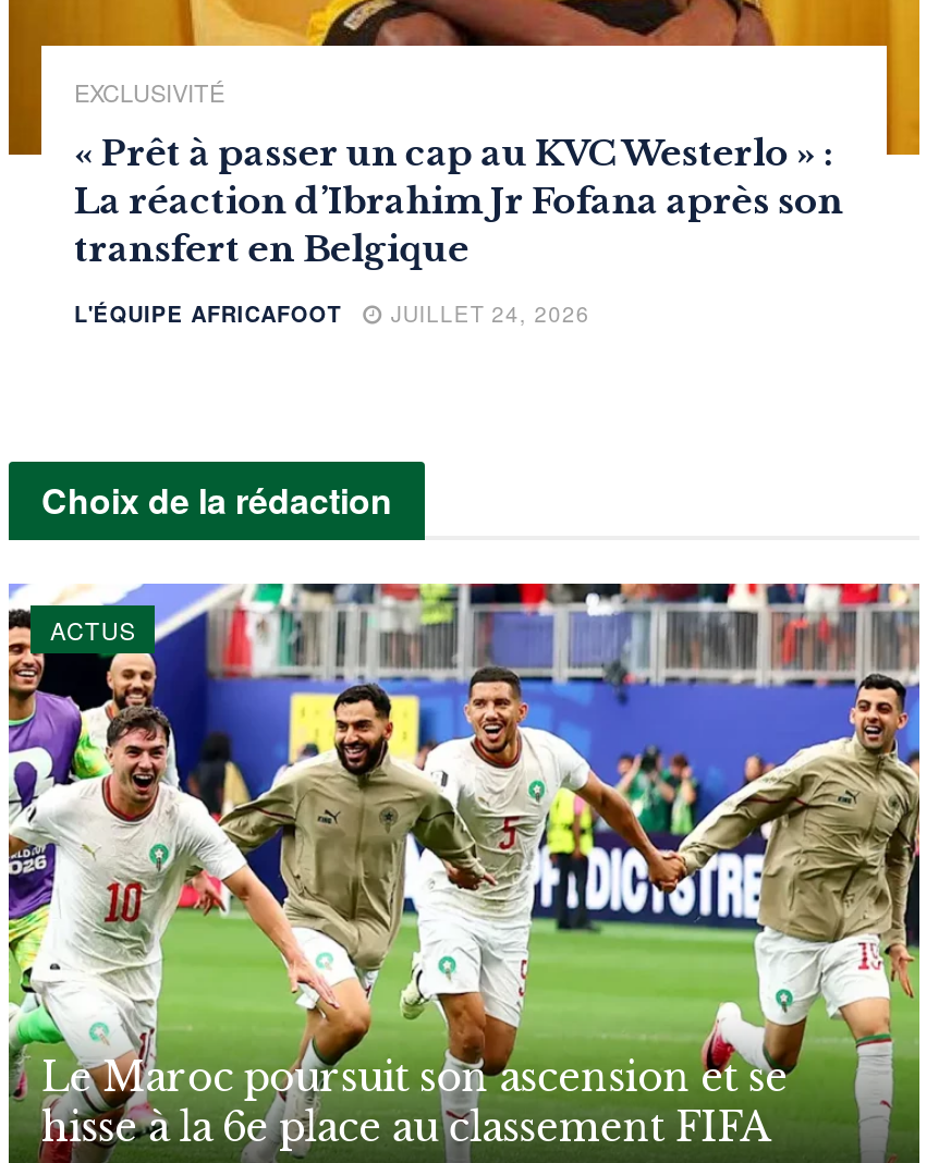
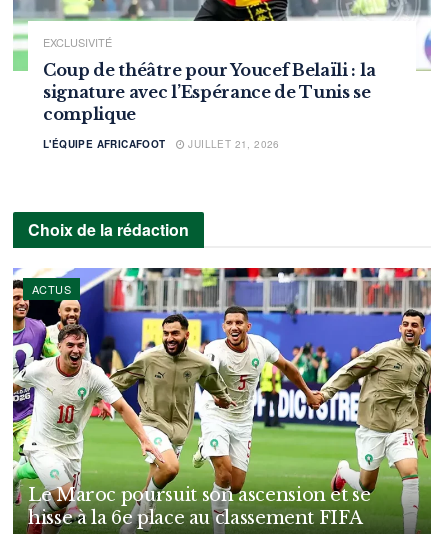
[74,130,843,270] « Prêt à passer un cap au KVC Westerlo » : | La réaction d’Ibrahim Jr Fofana après son | transfert en Belgique -> [43,60,375,124] Coup de théâtre pour Youcef Belaïli : la | signature avec l’Espérance de Tunis se | complique
[74,298,590,328] L'ÉQUIPE AFRICAFOOT JUILLET 24, 2026 -> [43,137,280,151] L'ÉQUIPE AFRICAFOOT JUILLET 21, 2026

